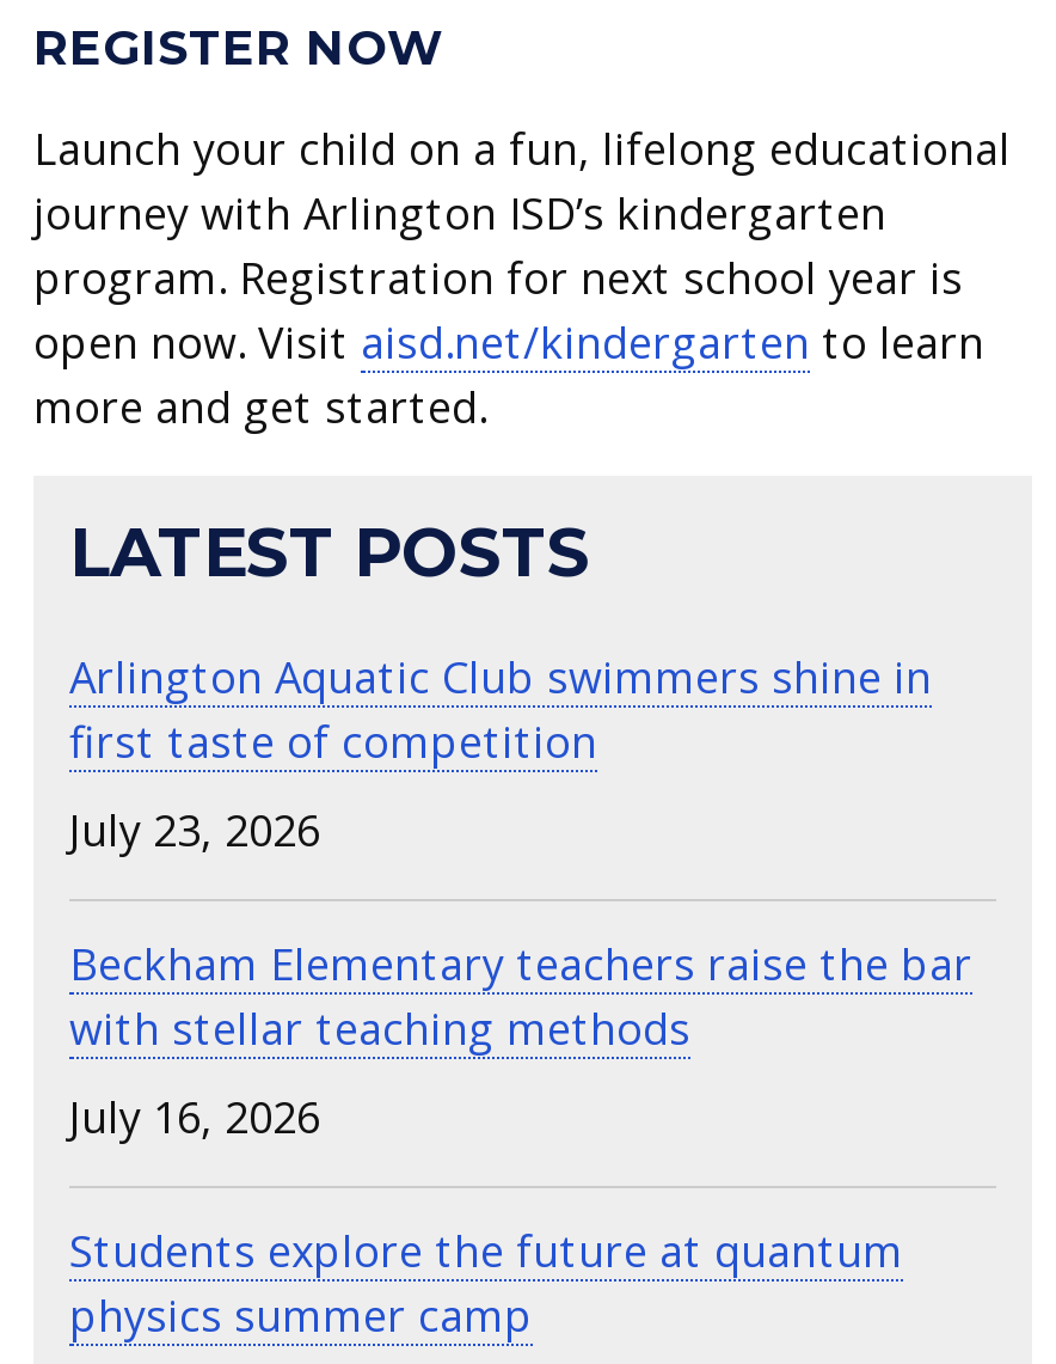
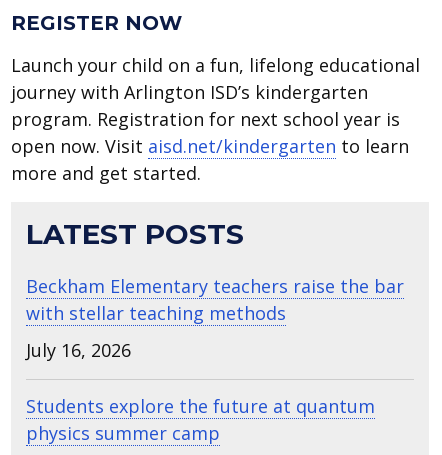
[69,649,932,859] Arlington Aquatic Club swimmers shine in | first taste of competition | July 23, 2026 -> none

